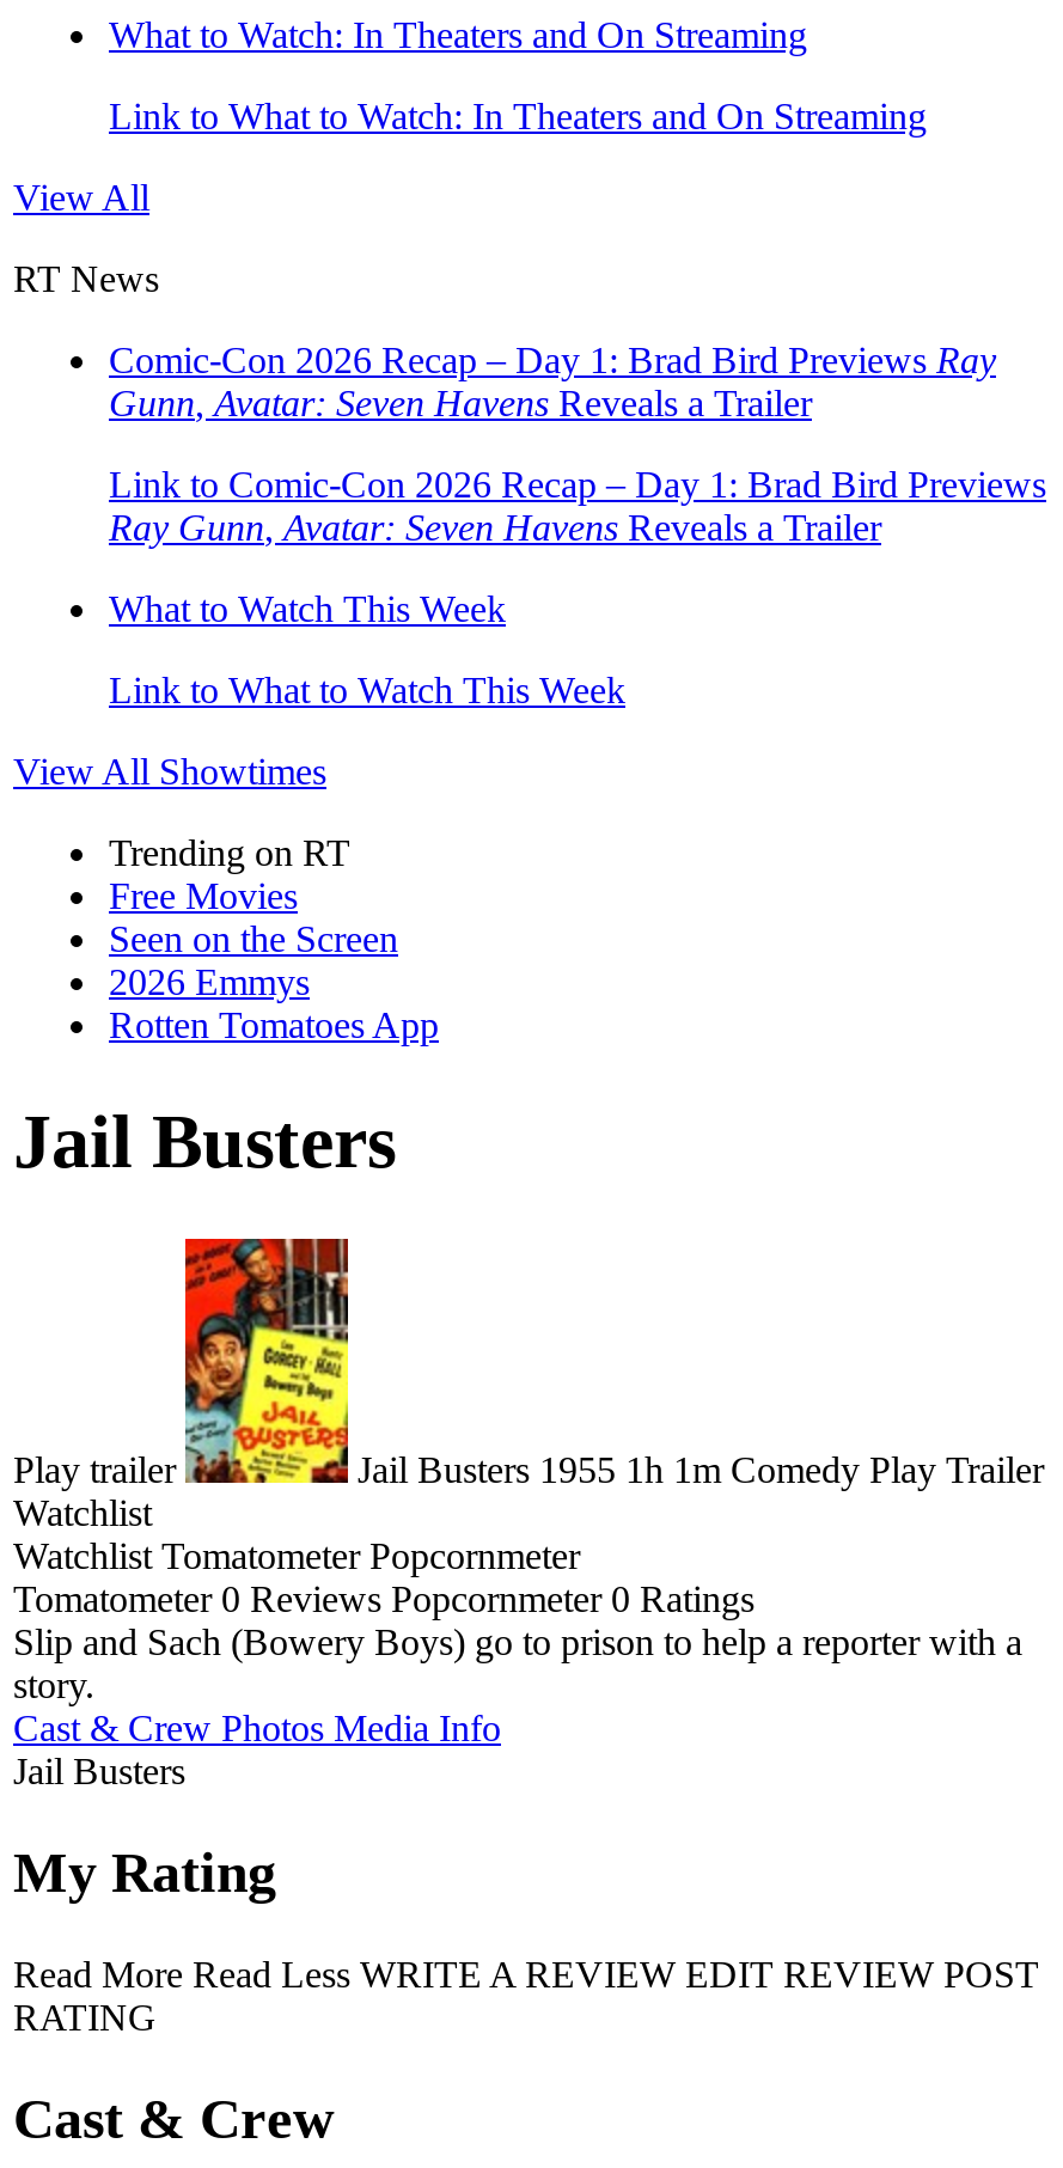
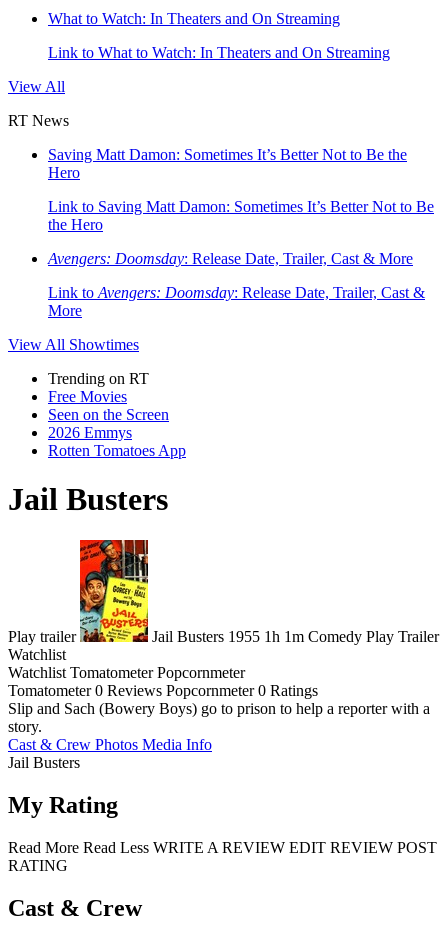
[109,340,996,423] Comic-Con 2026 Recap – Day 1: Brad Bird Previews Ray | Gunn, Avatar: Seven Havens Reveals a Trailer -> [48,146,407,181] Saving Matt Damon: Sometimes It’s Better Not to Be the | Hero
[109,464,1046,548] Link to Comic-Con 2026 Recap – Day 1: Brad Bird Previews | Ray Gunn, Avatar: Seven Havens Reveals a Trailer -> [48,198,434,233] Link to Saving Matt Damon: Sometimes It’s Better Not to Be | the Hero
[109,588,506,629] What to Watch This Week -> [48,250,413,267] Avengers: Doomsday: Release Date, Trailer, Cast & More
[109,670,625,710] Link to What to Watch This Week -> [48,284,425,319] Link to Avengers: Doomsday: Release Date, Trailer, Cast & | More

